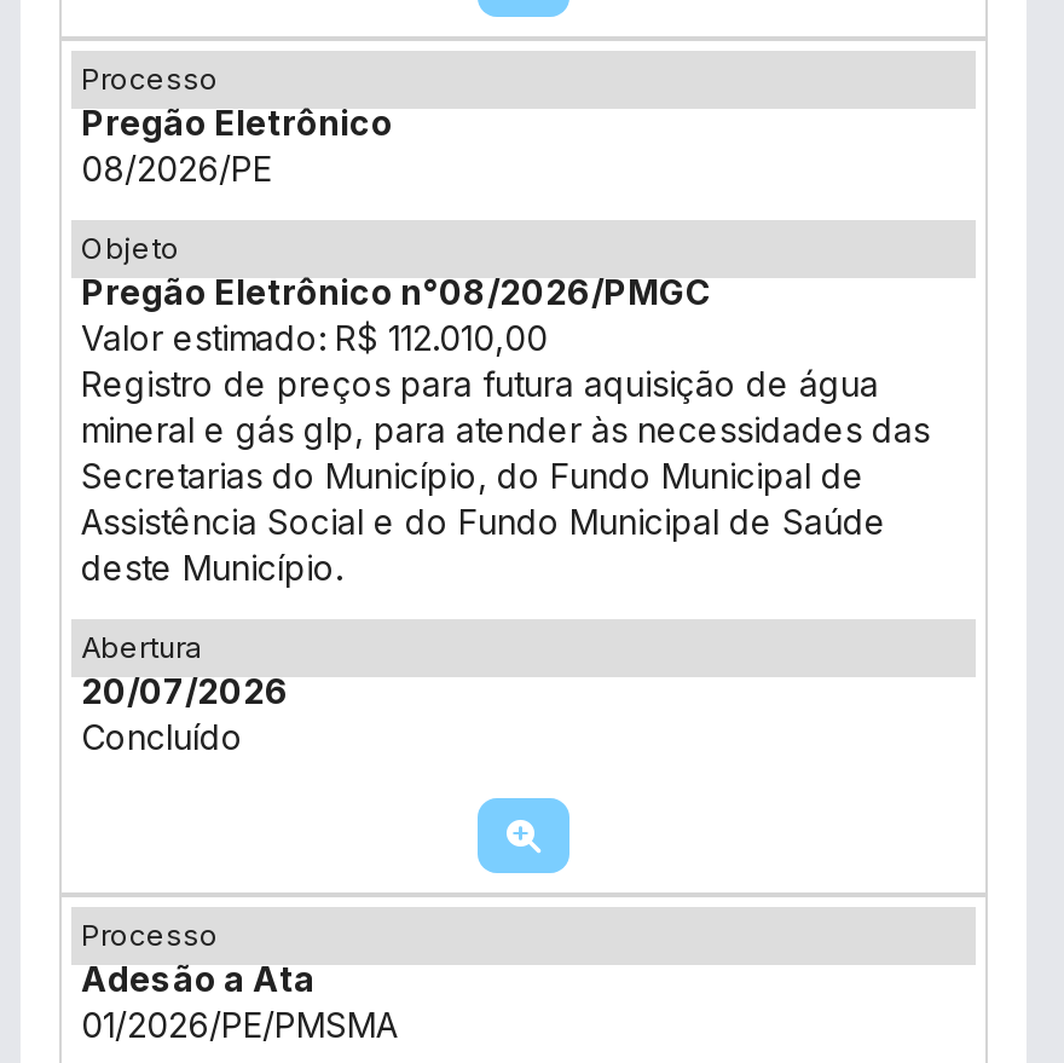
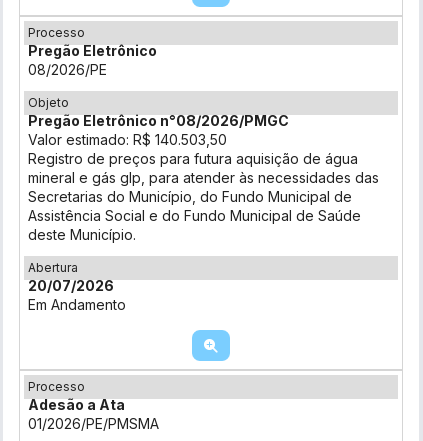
[81,317,548,358] Valor estimado: R$ 112.010,00 -> [28,131,227,148] Valor estimado: R$ 140.503,50
[81,716,243,757] Concluído -> [28,296,126,313] Em Andamento

